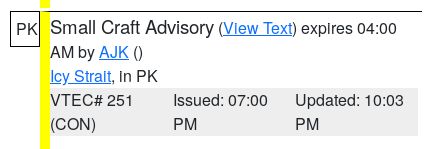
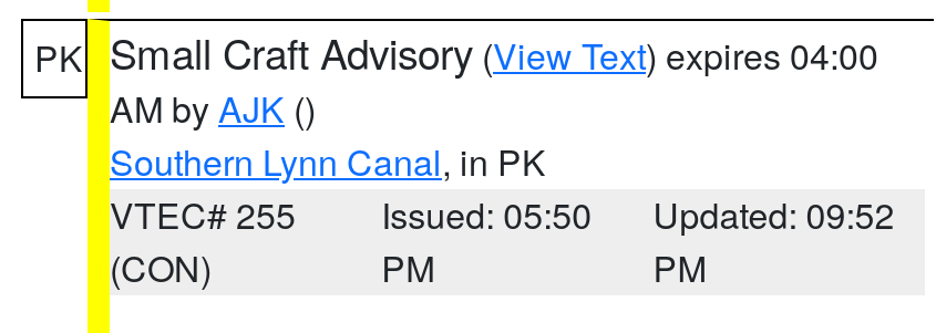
[50,64,158,111] Icy Strait, in PK | VTEC# 251 -> [110,136,546,240] Southern Lynn Canal, in PK | VTEC# 255
[173,88,268,111] Issued: 07:00 -> [381,189,592,240] Issued: 05:50
[295,88,404,111] Updated: 10:03 -> [653,189,894,240] Updated: 09:52

